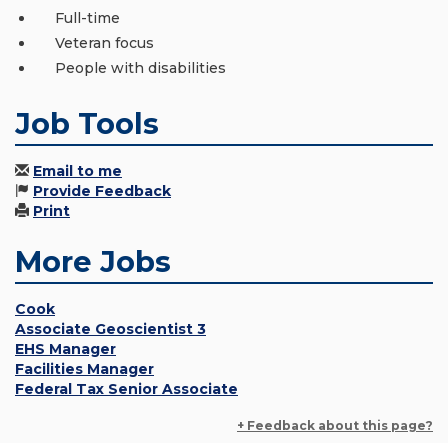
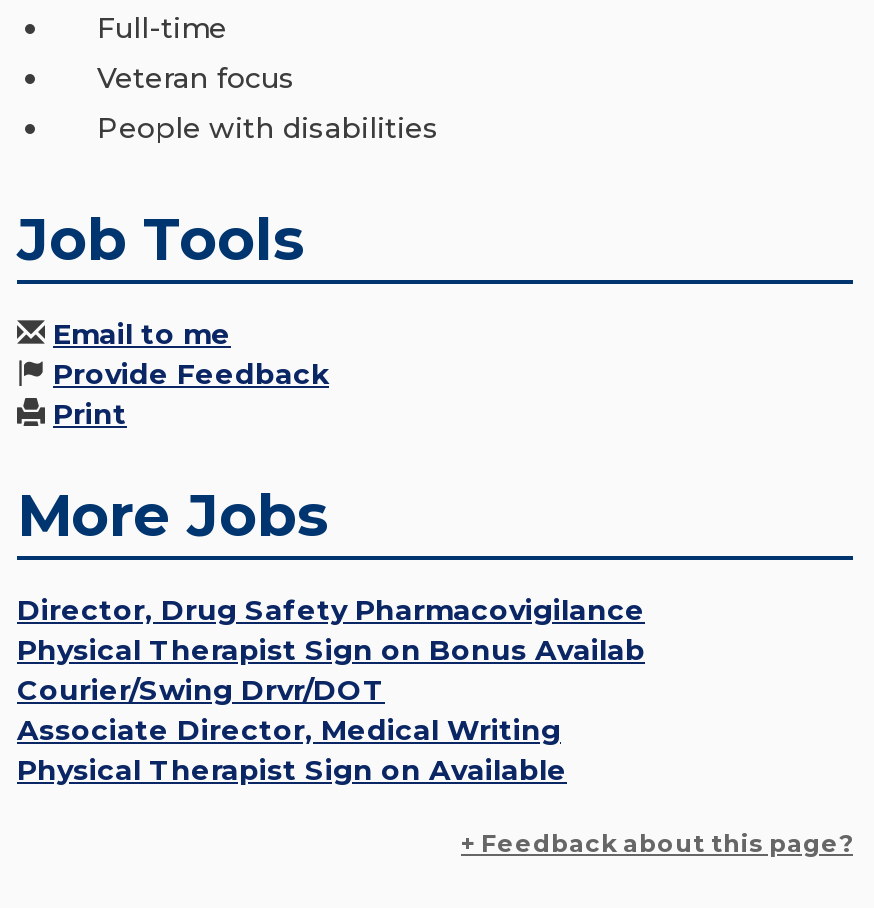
[15,300,238,398] Cook | Associate Geoscientist 3 | EHS Manager | Facilities Manager | Federal Tax Senior Associate -> [17,593,645,789] Director, Drug Safety Pharmacovigilance | Physical Therapist Sign on Bonus Availab | Courier/Swing Drvr/DOT | Associate Director, Medical Writing | Physical Therapist Sign on Available

